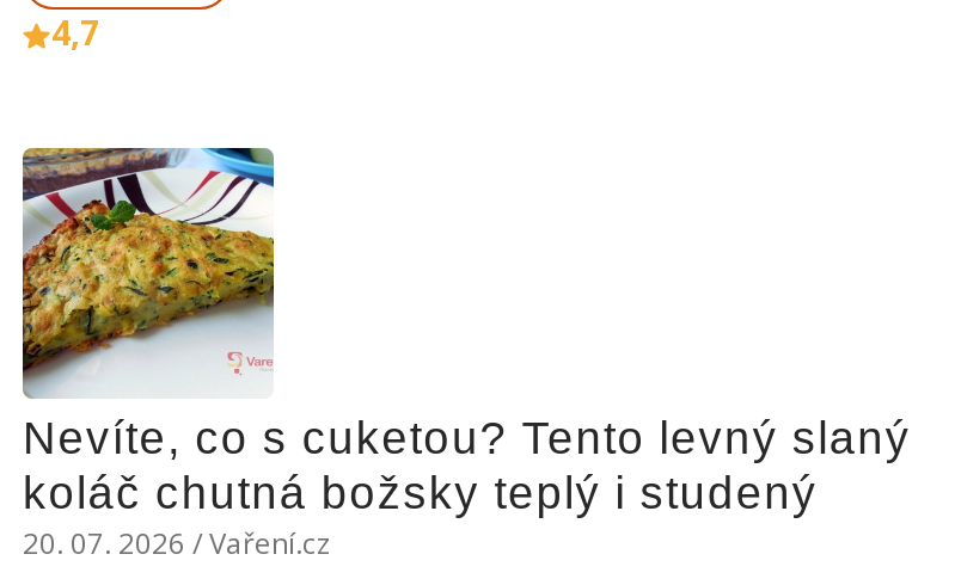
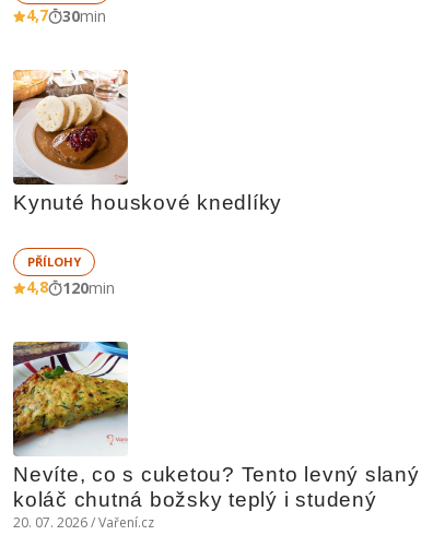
none -> [12,68,282,298] [image] | Kynuté houskové knedlíky | PŘÍLOHY | 4,8 | 120min
none -> [62,5,106,26] 30min

